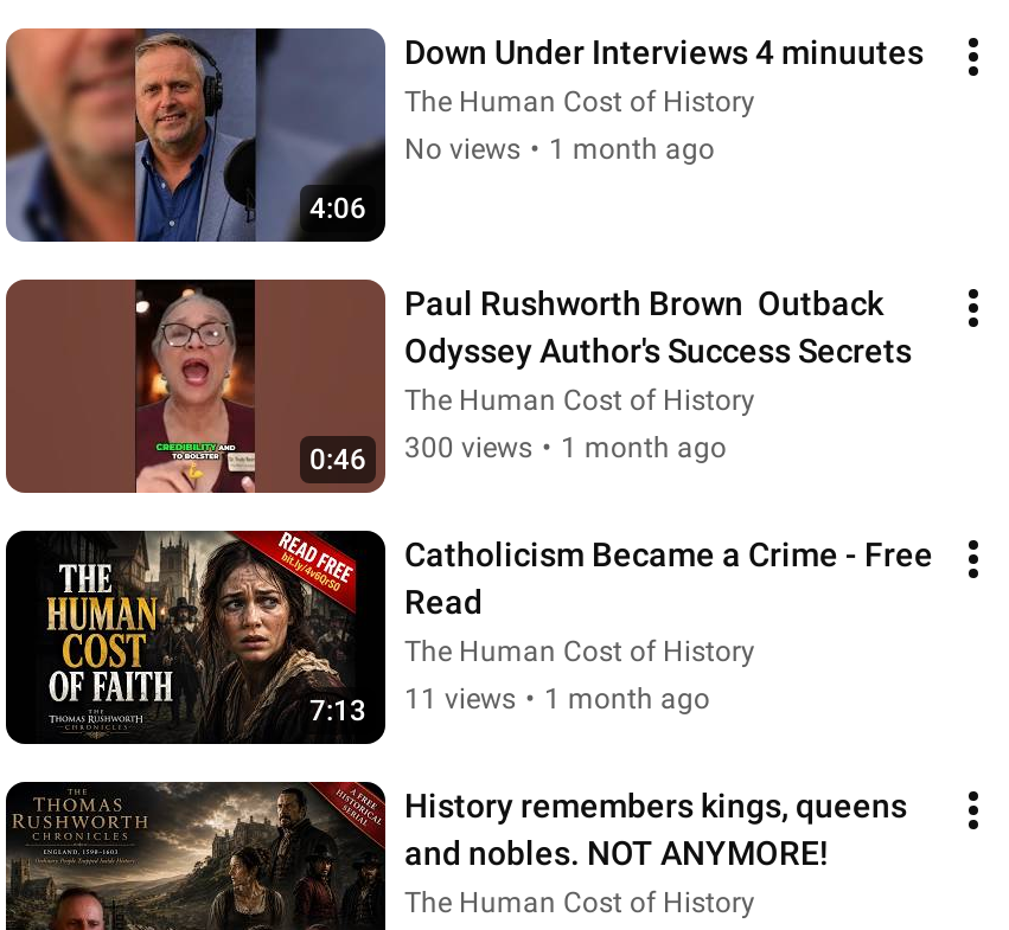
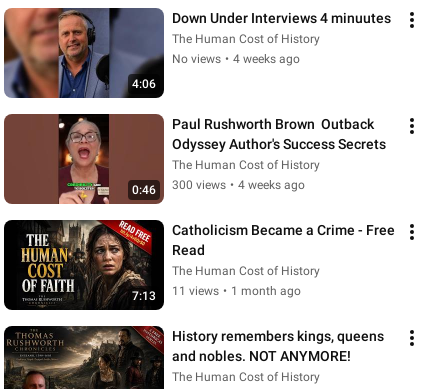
[404,132,715,166] No views • 1 month ago -> [172,52,300,66] No views • 4 weeks ago
[404,431,727,464] 300 views • 1 month ago -> [172,178,305,192] 300 views • 4 weeks ago

